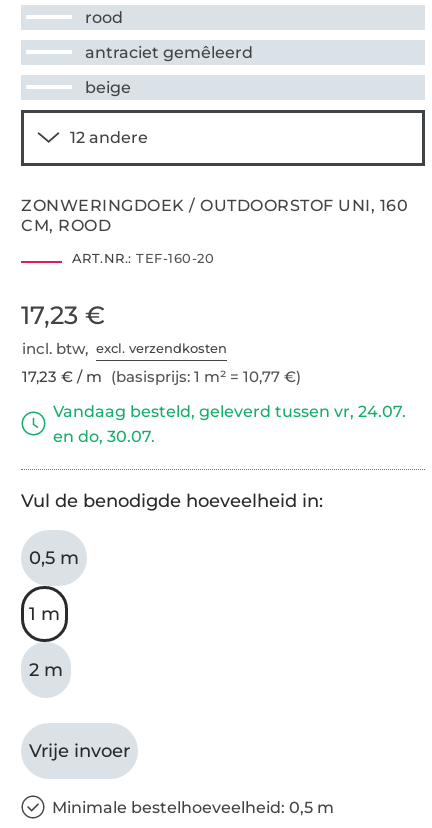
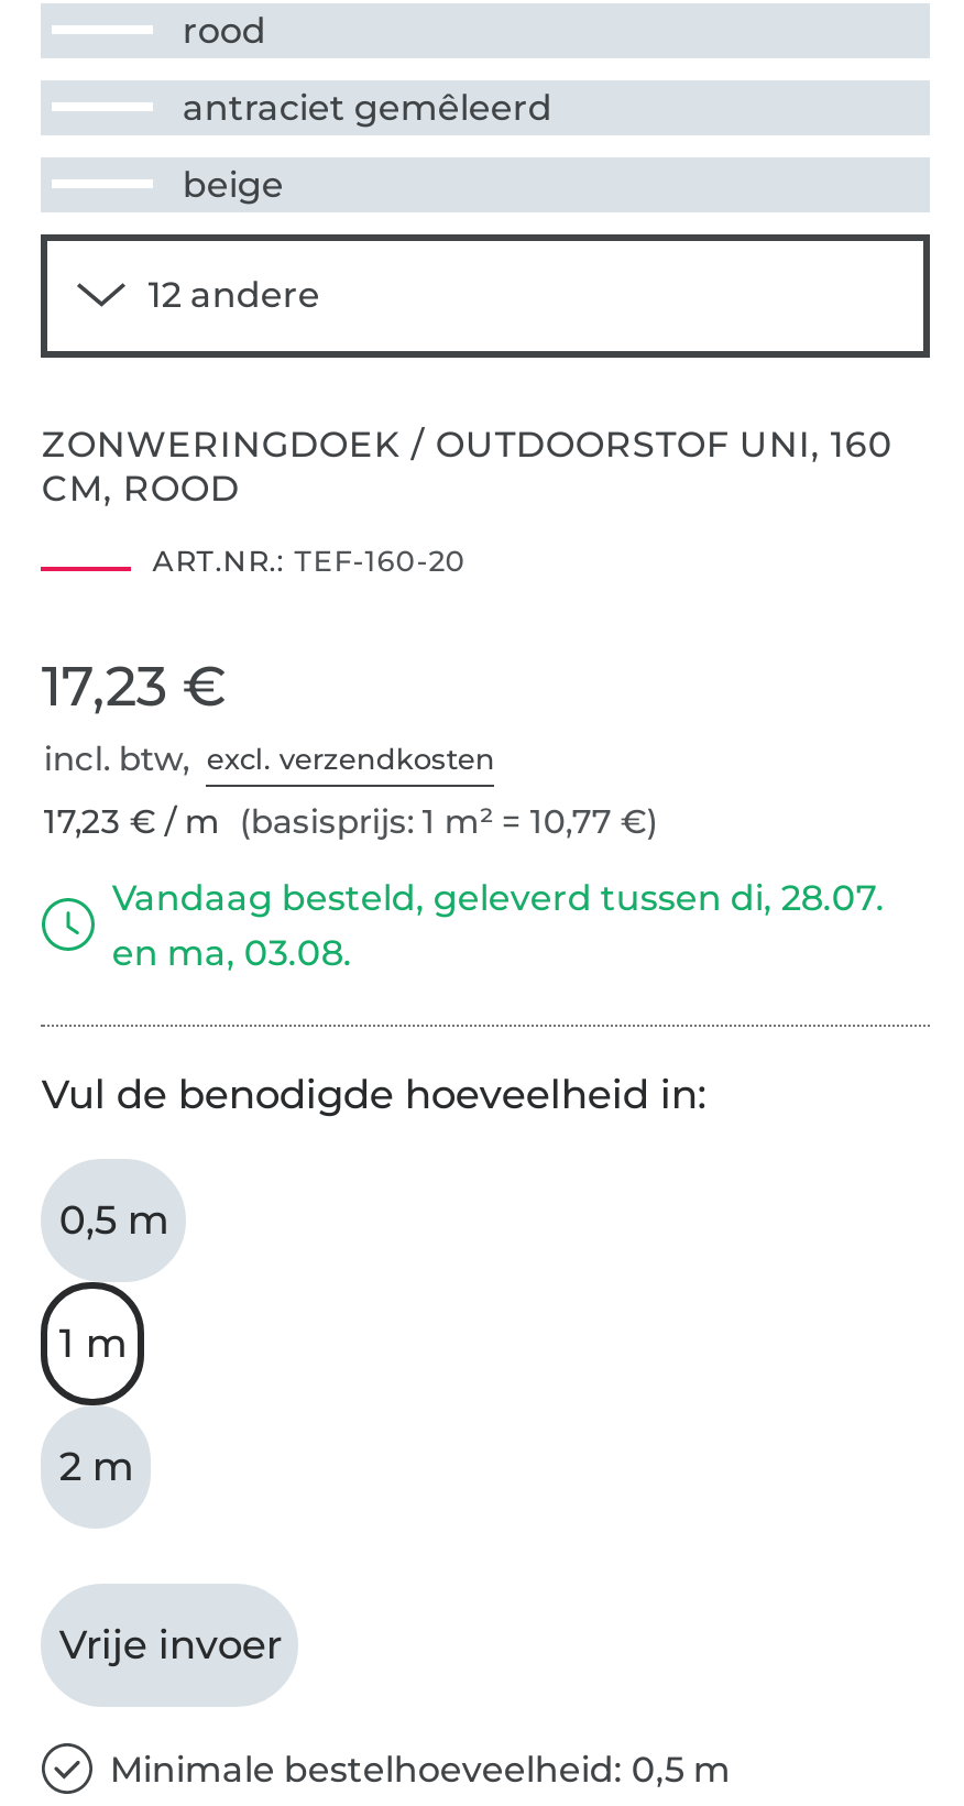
[53,402,406,421] Vandaag besteld, geleverd tussen vr, 24.07. -> [112,876,885,918] Vandaag besteld, geleverd tussen di, 28.07.
[53,427,155,446] en do, 30.07. -> [112,932,352,973] en ma, 03.08.

